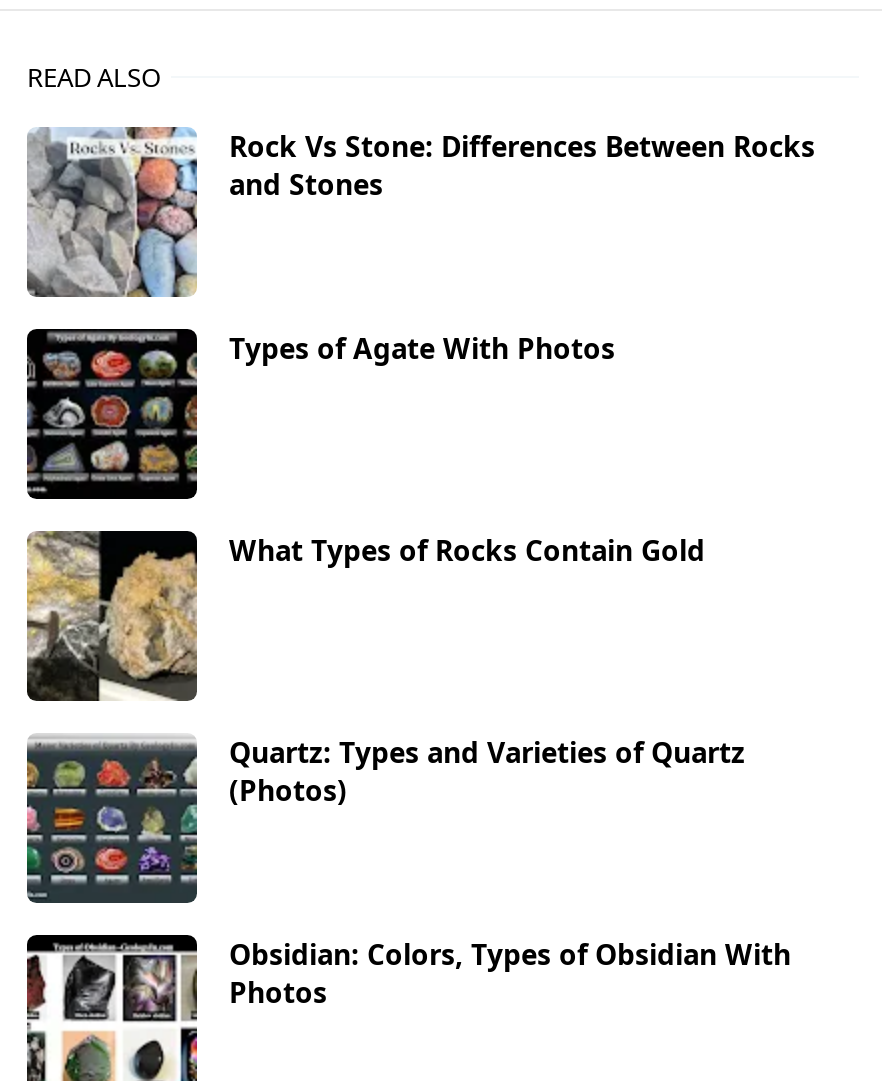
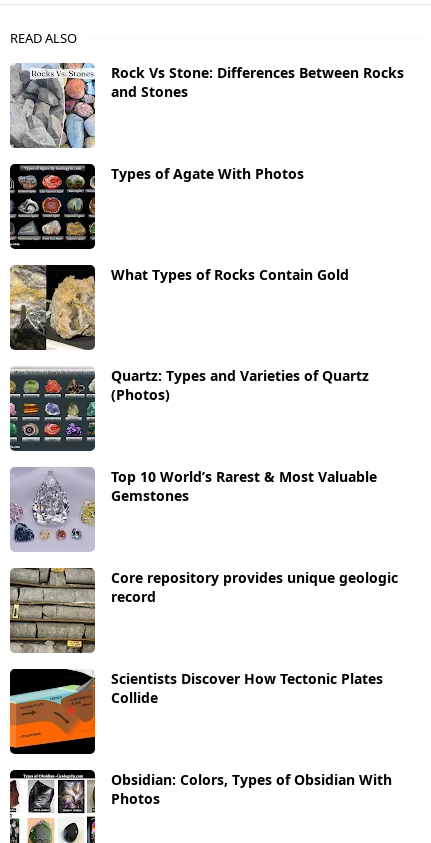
none -> [9,668,383,753] [image] | Scientists Discover How Tectonic Plates | Collide
none -> [10,567,398,654] [image] | Core repository provides unique geologic | record
none -> [11,467,377,552] [image] | Top 10 World’s Rarest & Most Valuable | Gemstones

